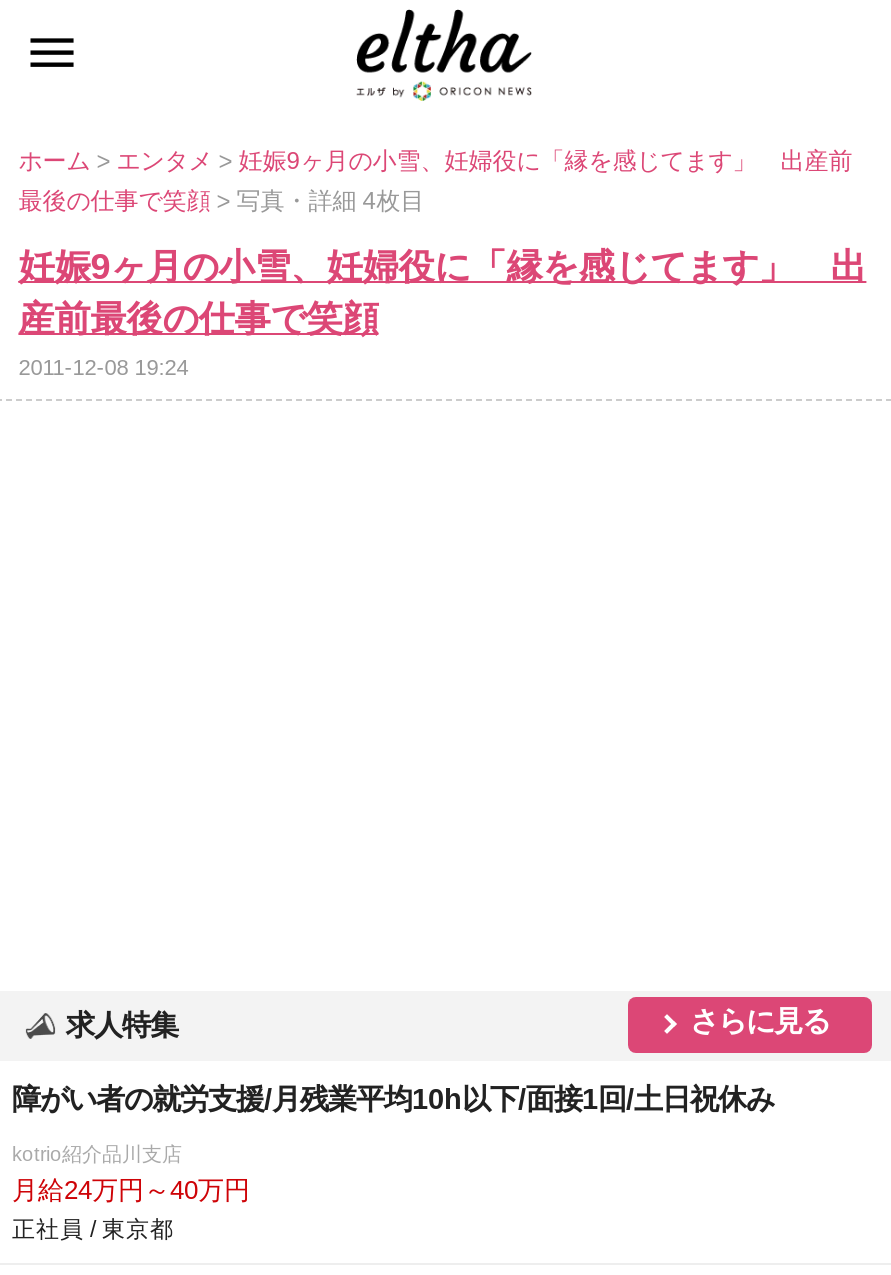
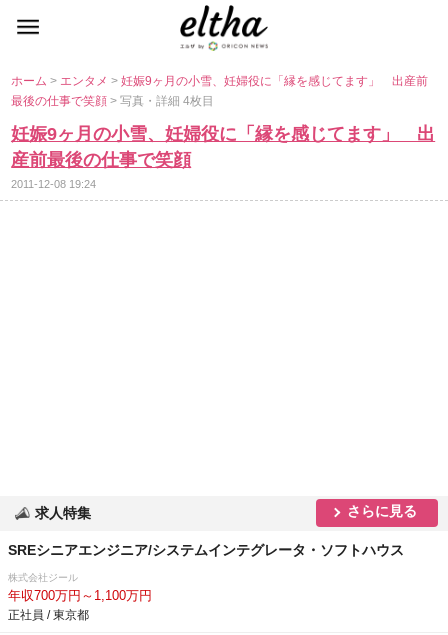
[12,1083,774,1115] 障がい者の就労支援/月残業平均10h以下/面接1回/土日祝休み -> [8,542,404,558] SREシニアエンジニア/システムインテグレータ・ソフトハウス
[12,1143,250,1205] kotrio紹介品川支店 | 月給24万円～40万円 -> [8,572,152,603] 株式会社ジール | 年収700万円～1,100万円

